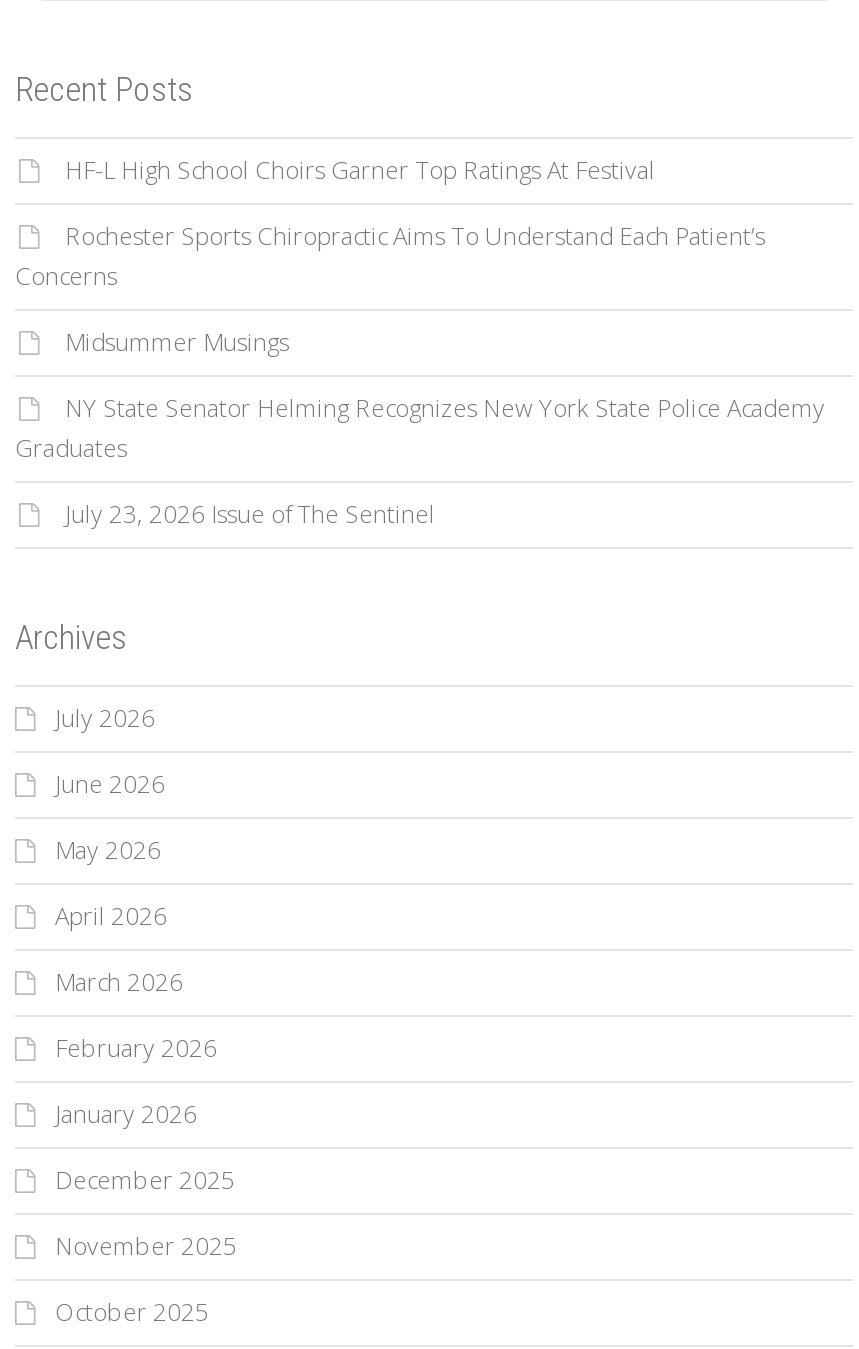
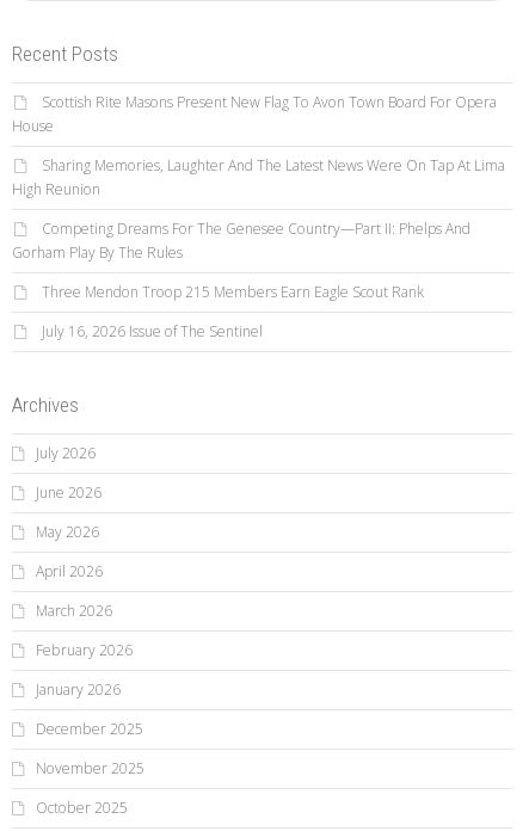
[65,154,655,188] HF-L High School Choirs Garner Top Ratings At Festival -> [12,92,497,136] Scottish Rite Masons Present New Flag To Avon Town Board For Opera | House
[15,220,765,294] Rochester Sports Chiropractic Aims To Understand Each Patient’s | Concerns -> [12,155,505,199] Sharing Memories, Laughter And The Latest News Were On Tap At Lima | High Reunion
[65,326,289,360] Midsummer Musings -> [12,218,470,263] Competing Dreams For The Genesee Country—Part II: Phelps And | Gorham Play By The Rules
[15,392,825,466] NY State Senator Helming Recognizes New York State Police Academy | Graduates -> [42,282,424,302] Three Mendon Troop 215 Members Earn Eagle Scout Rank
[65,498,435,532] July 23, 2026 Issue of The Sentinel -> [42,321,263,341] July 16, 2026 Issue of The Sentinel

